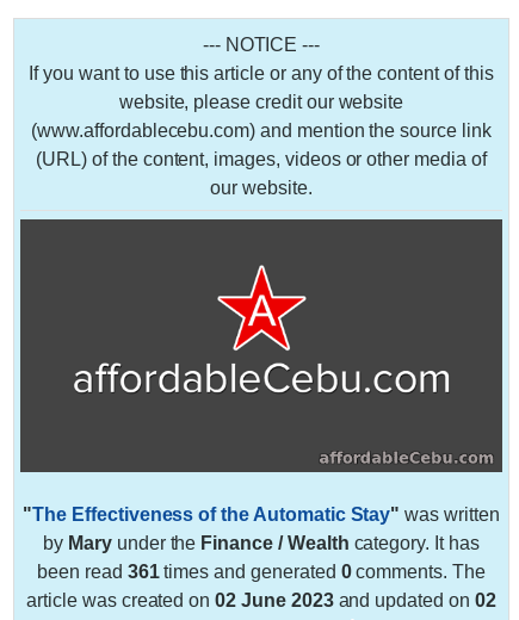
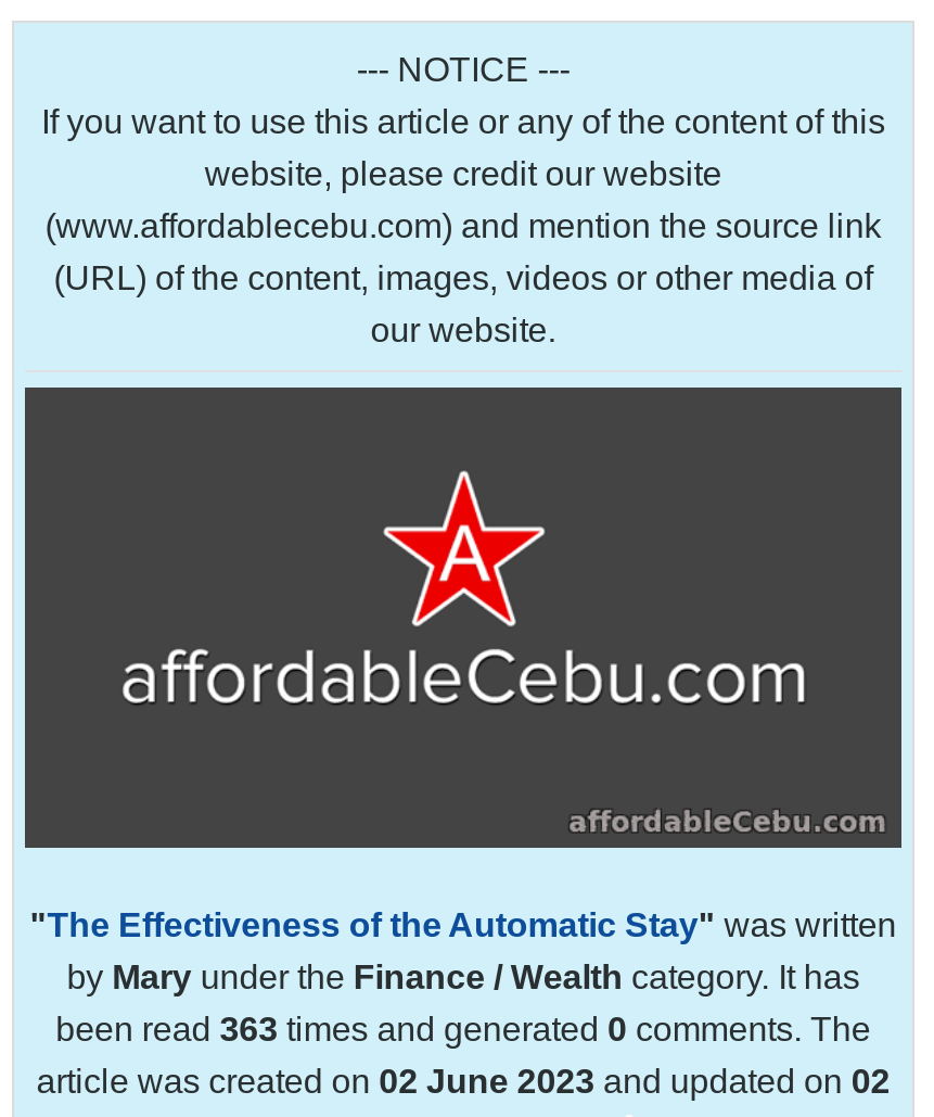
[37,561,485,581] been read 361 times and generated 0 comments. The -> [56,1010,871,1047] been read 363 times and generated 0 comments. The

